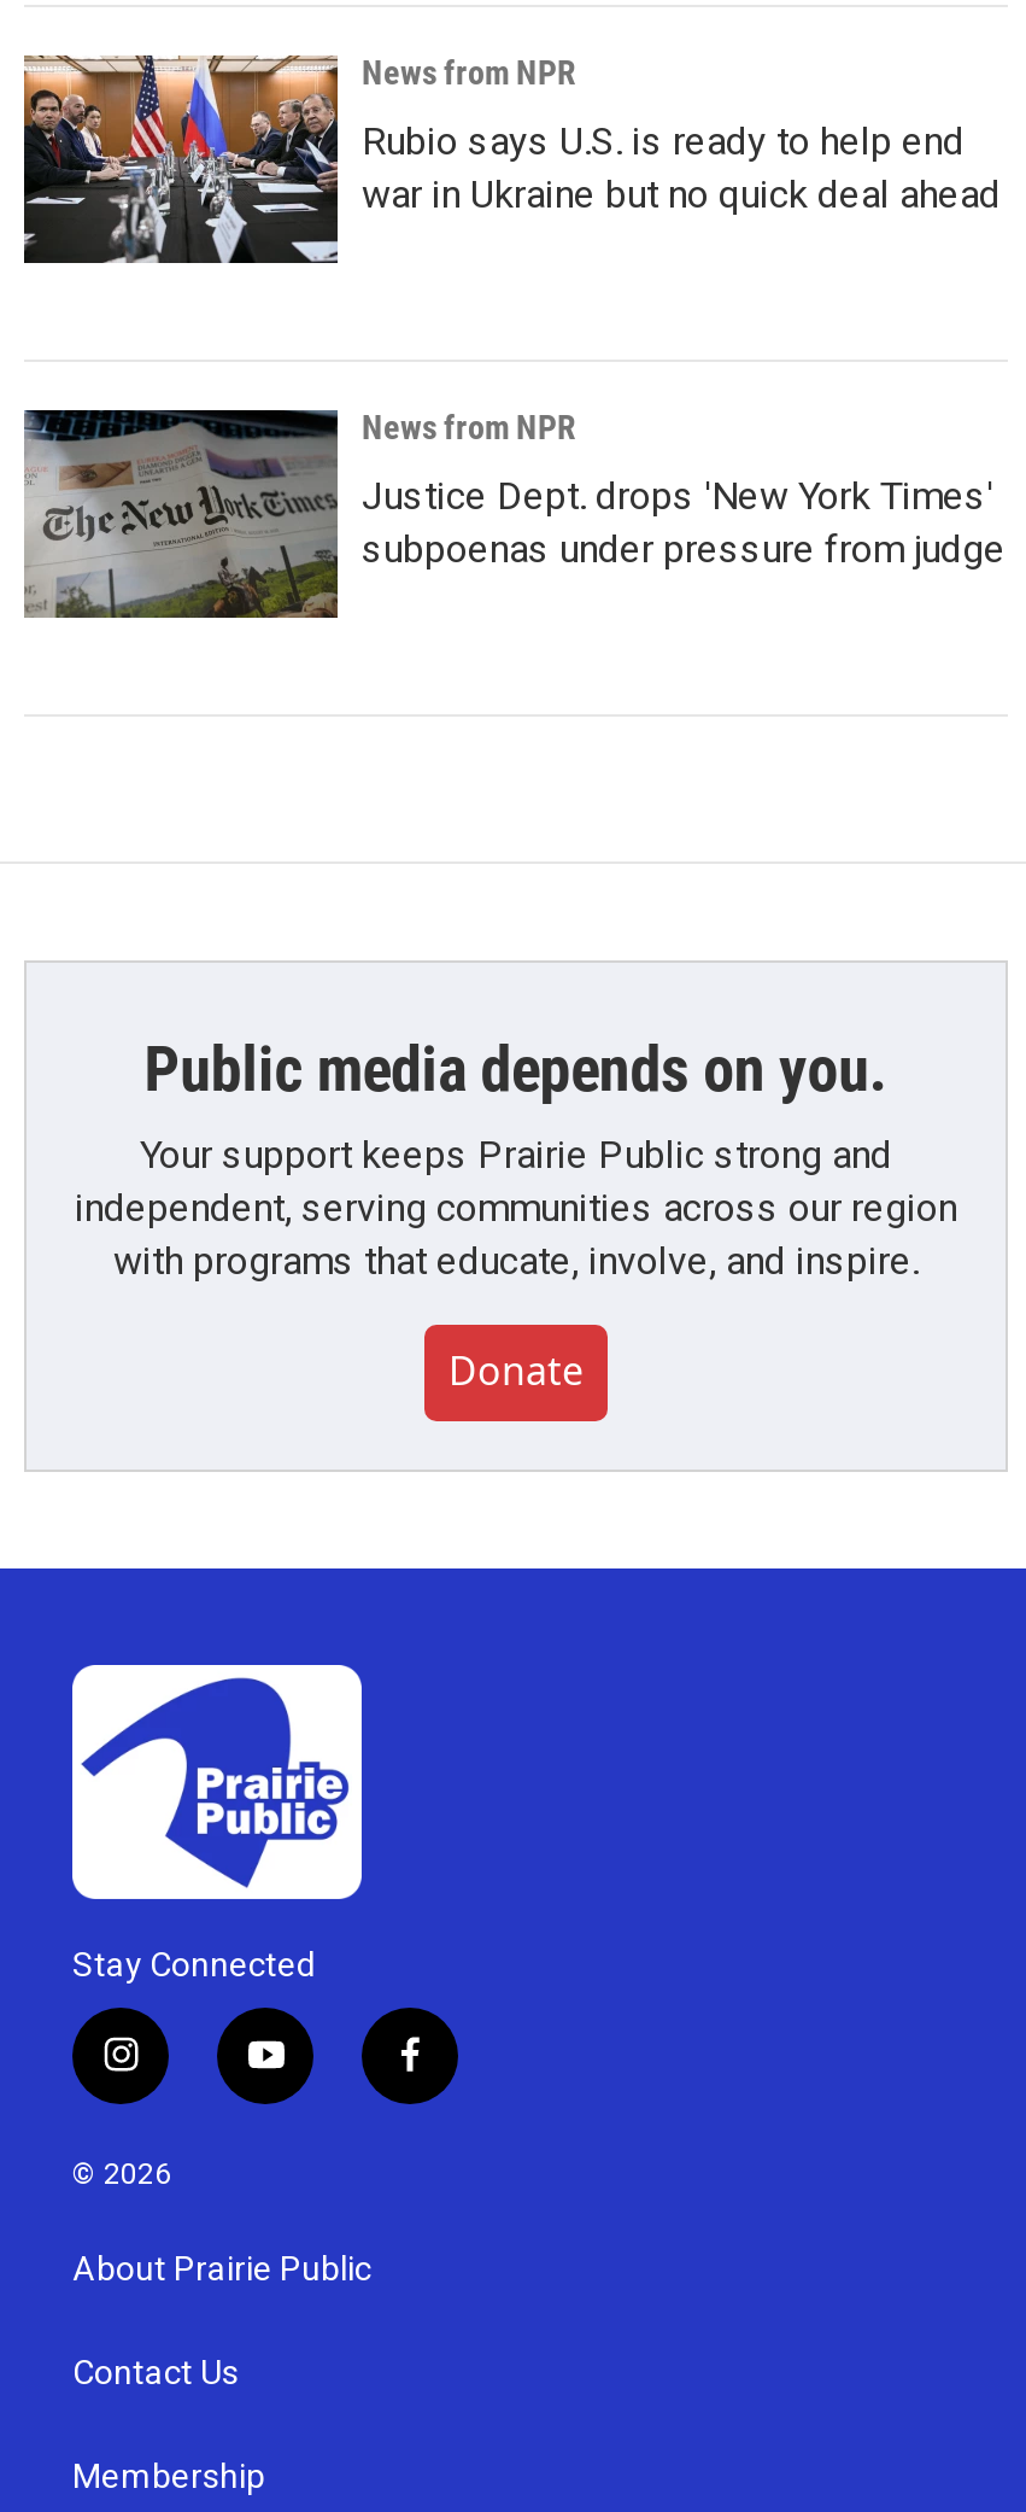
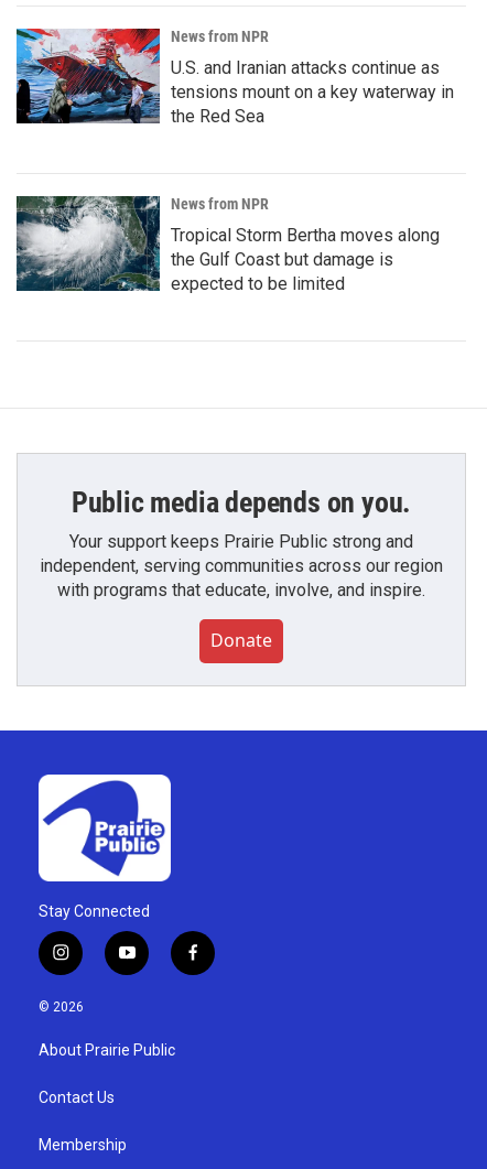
[22,53,1001,265] [image] | Rubio says U.S. is ready to help end | war in Ukraine but no quick deal ahead -> [15,28,454,127] [image] | U.S. and Iranian attacks continue as | tensions mount on a key waterway in | the Red Sea
[24,410,1006,618] [image] | Justice Dept. drops 'New York Times' | subpoenas under pressure from judge -> [17,195,440,294] [image] | Tropical Storm Bertha moves along | the Gulf Coast but damage is | expected to be limited

